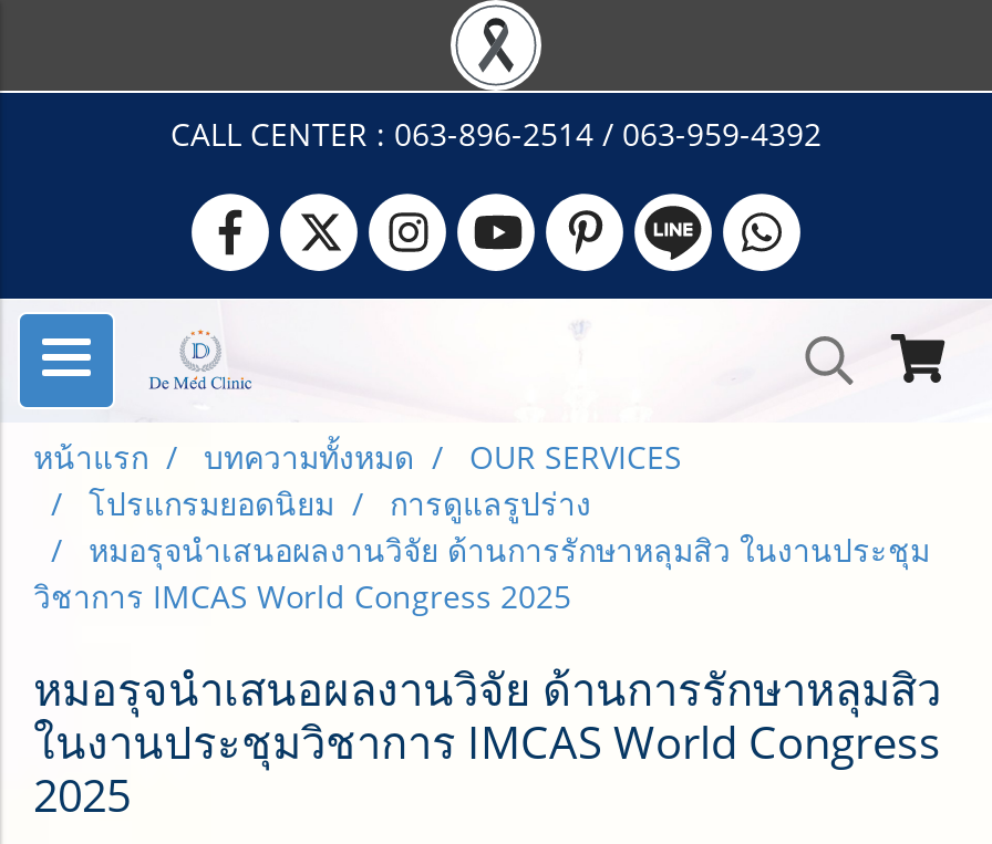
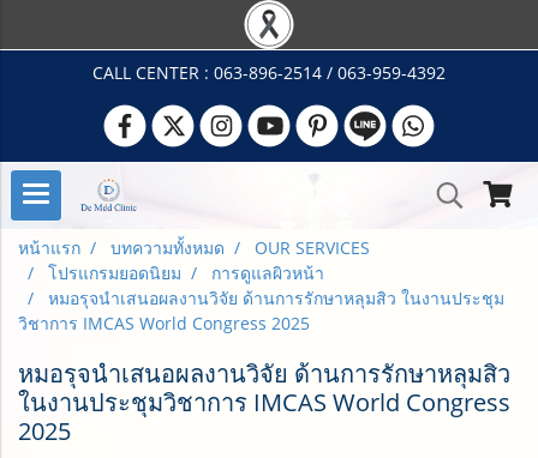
[390,482,591,524] การดูแลรูปร่าง -> [211,261,324,284] การดูแลผิวหน้า

